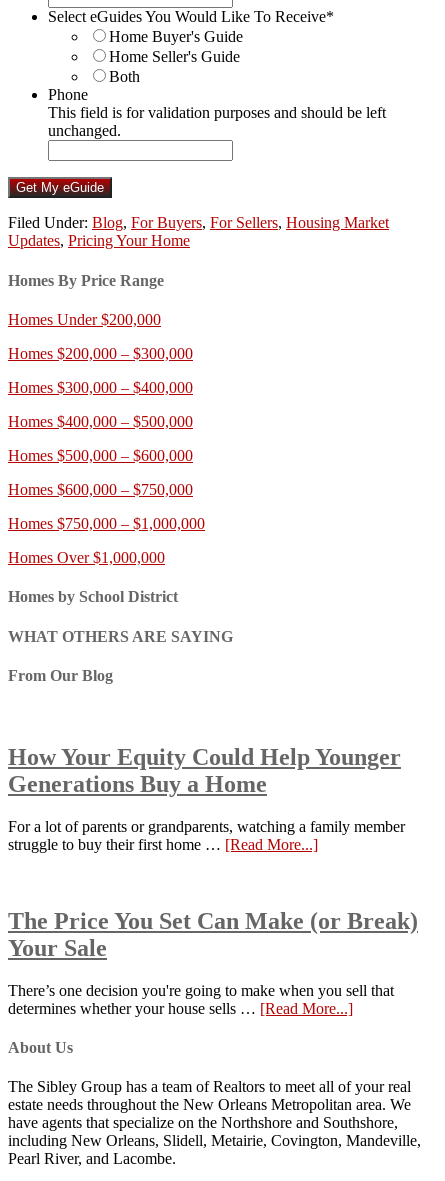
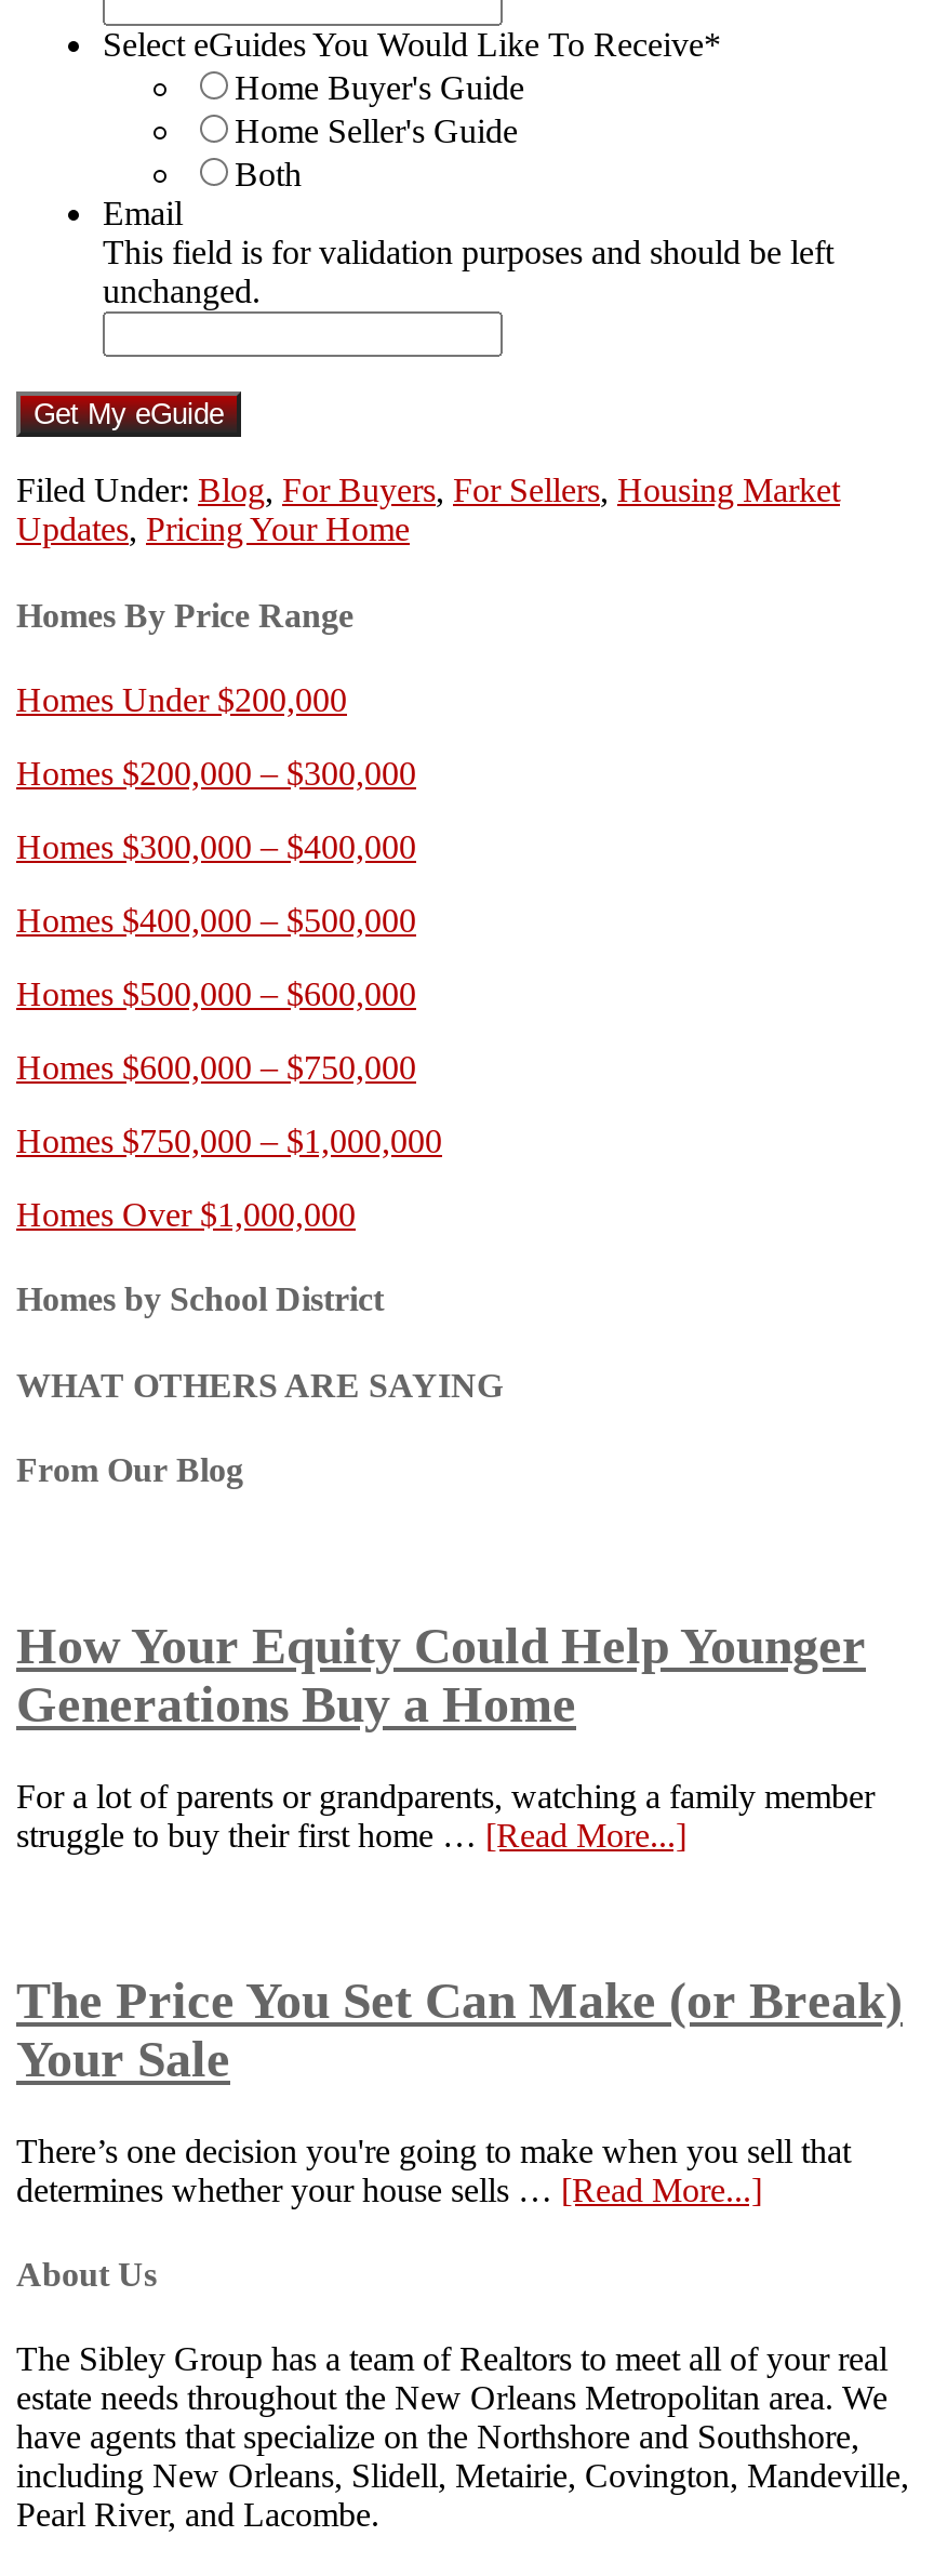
[48,86,88,103] Phone -> [103,196,183,233] Email

